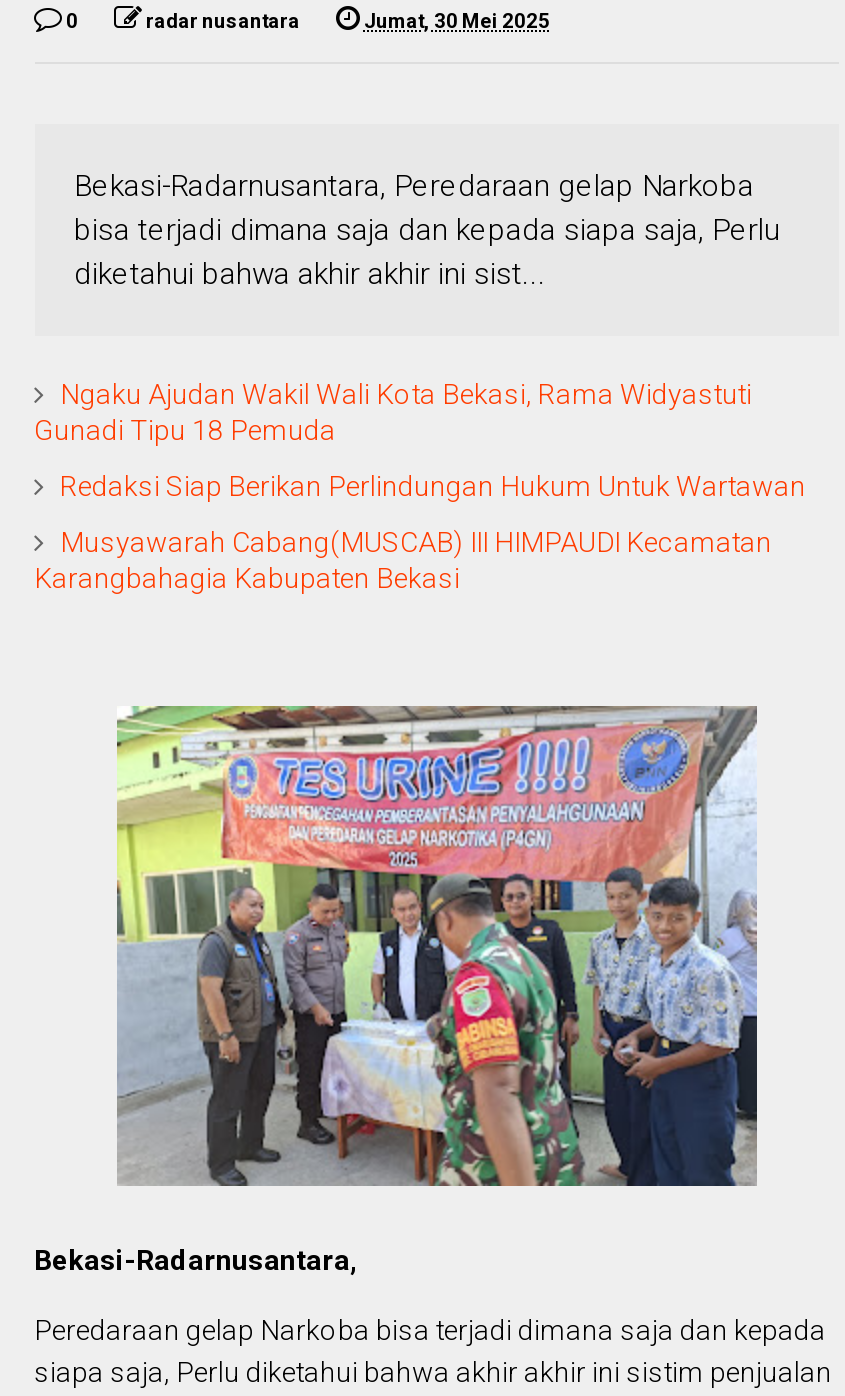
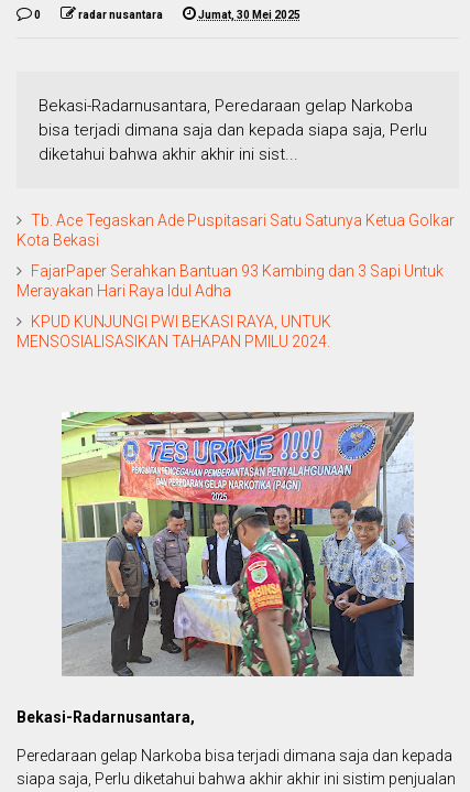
[34,378,752,446] Ngaku Ajudan Wakil Wali Kota Bekasi, Rama Widyastuti | Gunadi Tipu 18 Pemuda -> [16,212,454,249] Tb. Ace Tegaskan Ade Puspitasari Satu Satunya Ketua Golkar | Kota Bekasi
[60,470,806,502] Redaksi Siap Berikan Perlindungan Hukum Untuk Wartawan -> [16,262,443,300] FajarPaper Serahkan Bantuan 93 Kambing dan 3 Sapi Untuk | Merayakan Hari Raya Idul Adha
[34,526,772,594] Musyawarah Cabang(MUSCAB) III HIMPAUDI Kecamatan | Karangbahagia Kabupaten Bekasi -> [16,313,331,351] KPUD KUNJUNGI PWI BEKASI RAYA, UNTUK | MENSOSIALISASIKAN TAHAPAN PMILU 2024.

